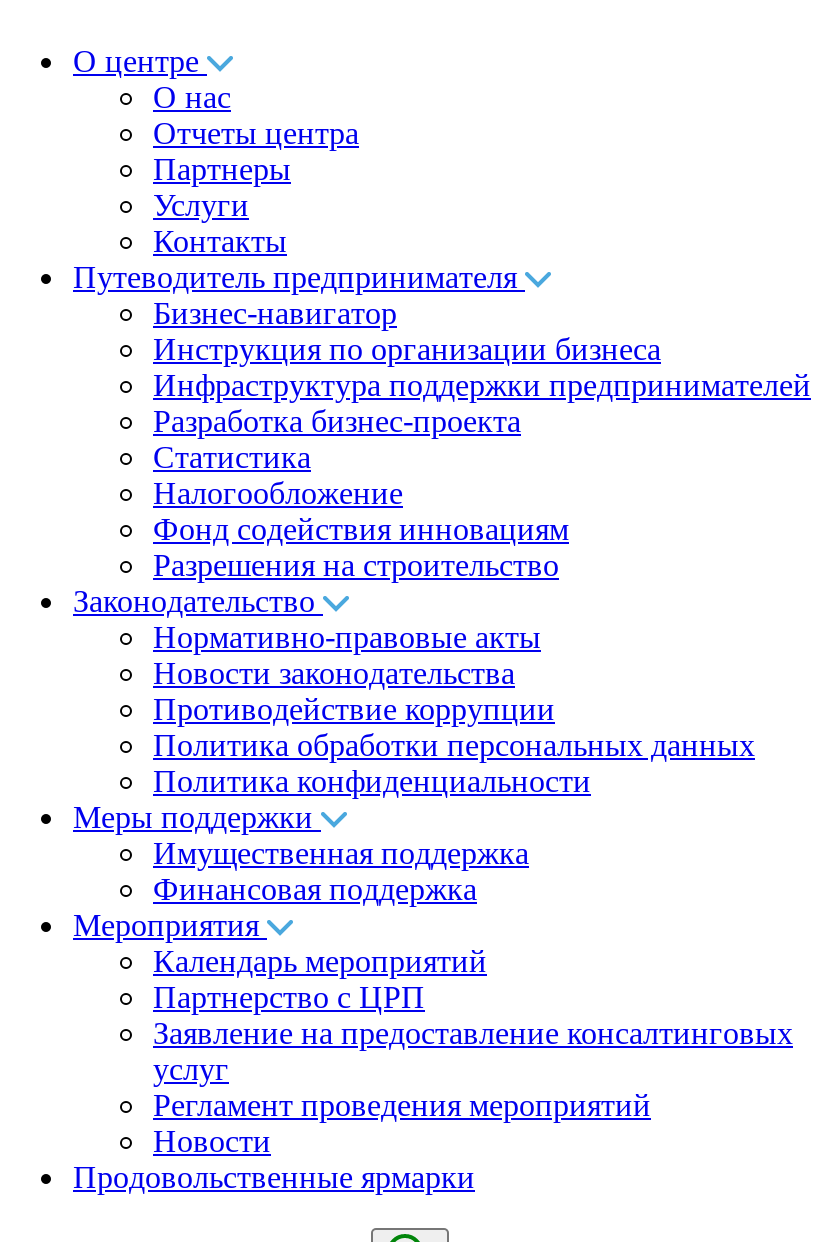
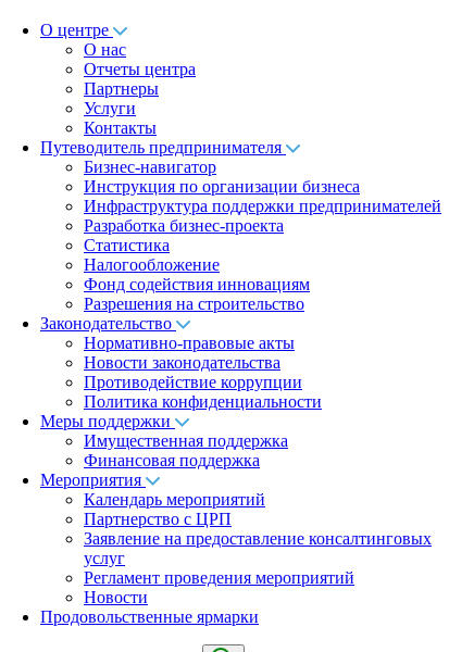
[153,728,755,762] Политика обработки персональных данных -> none

